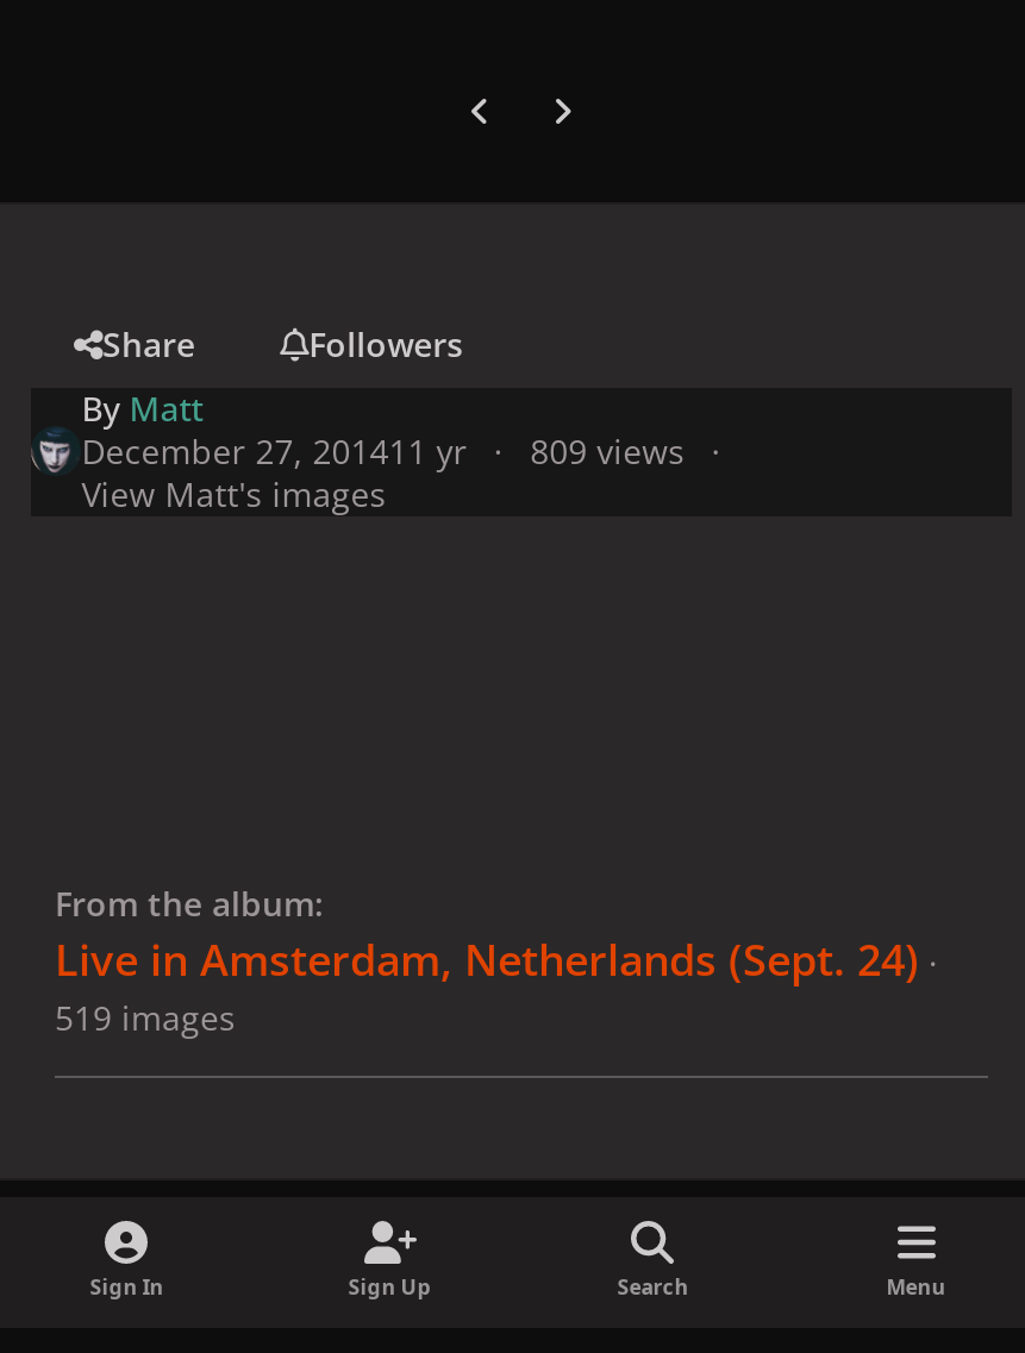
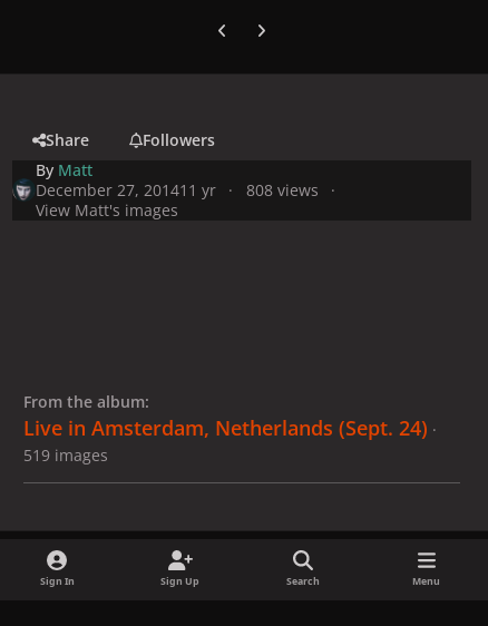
[81,427,685,472] December 27, 201411 yr 809 views -> [36,179,318,200] December 27, 201411 yr 808 views

